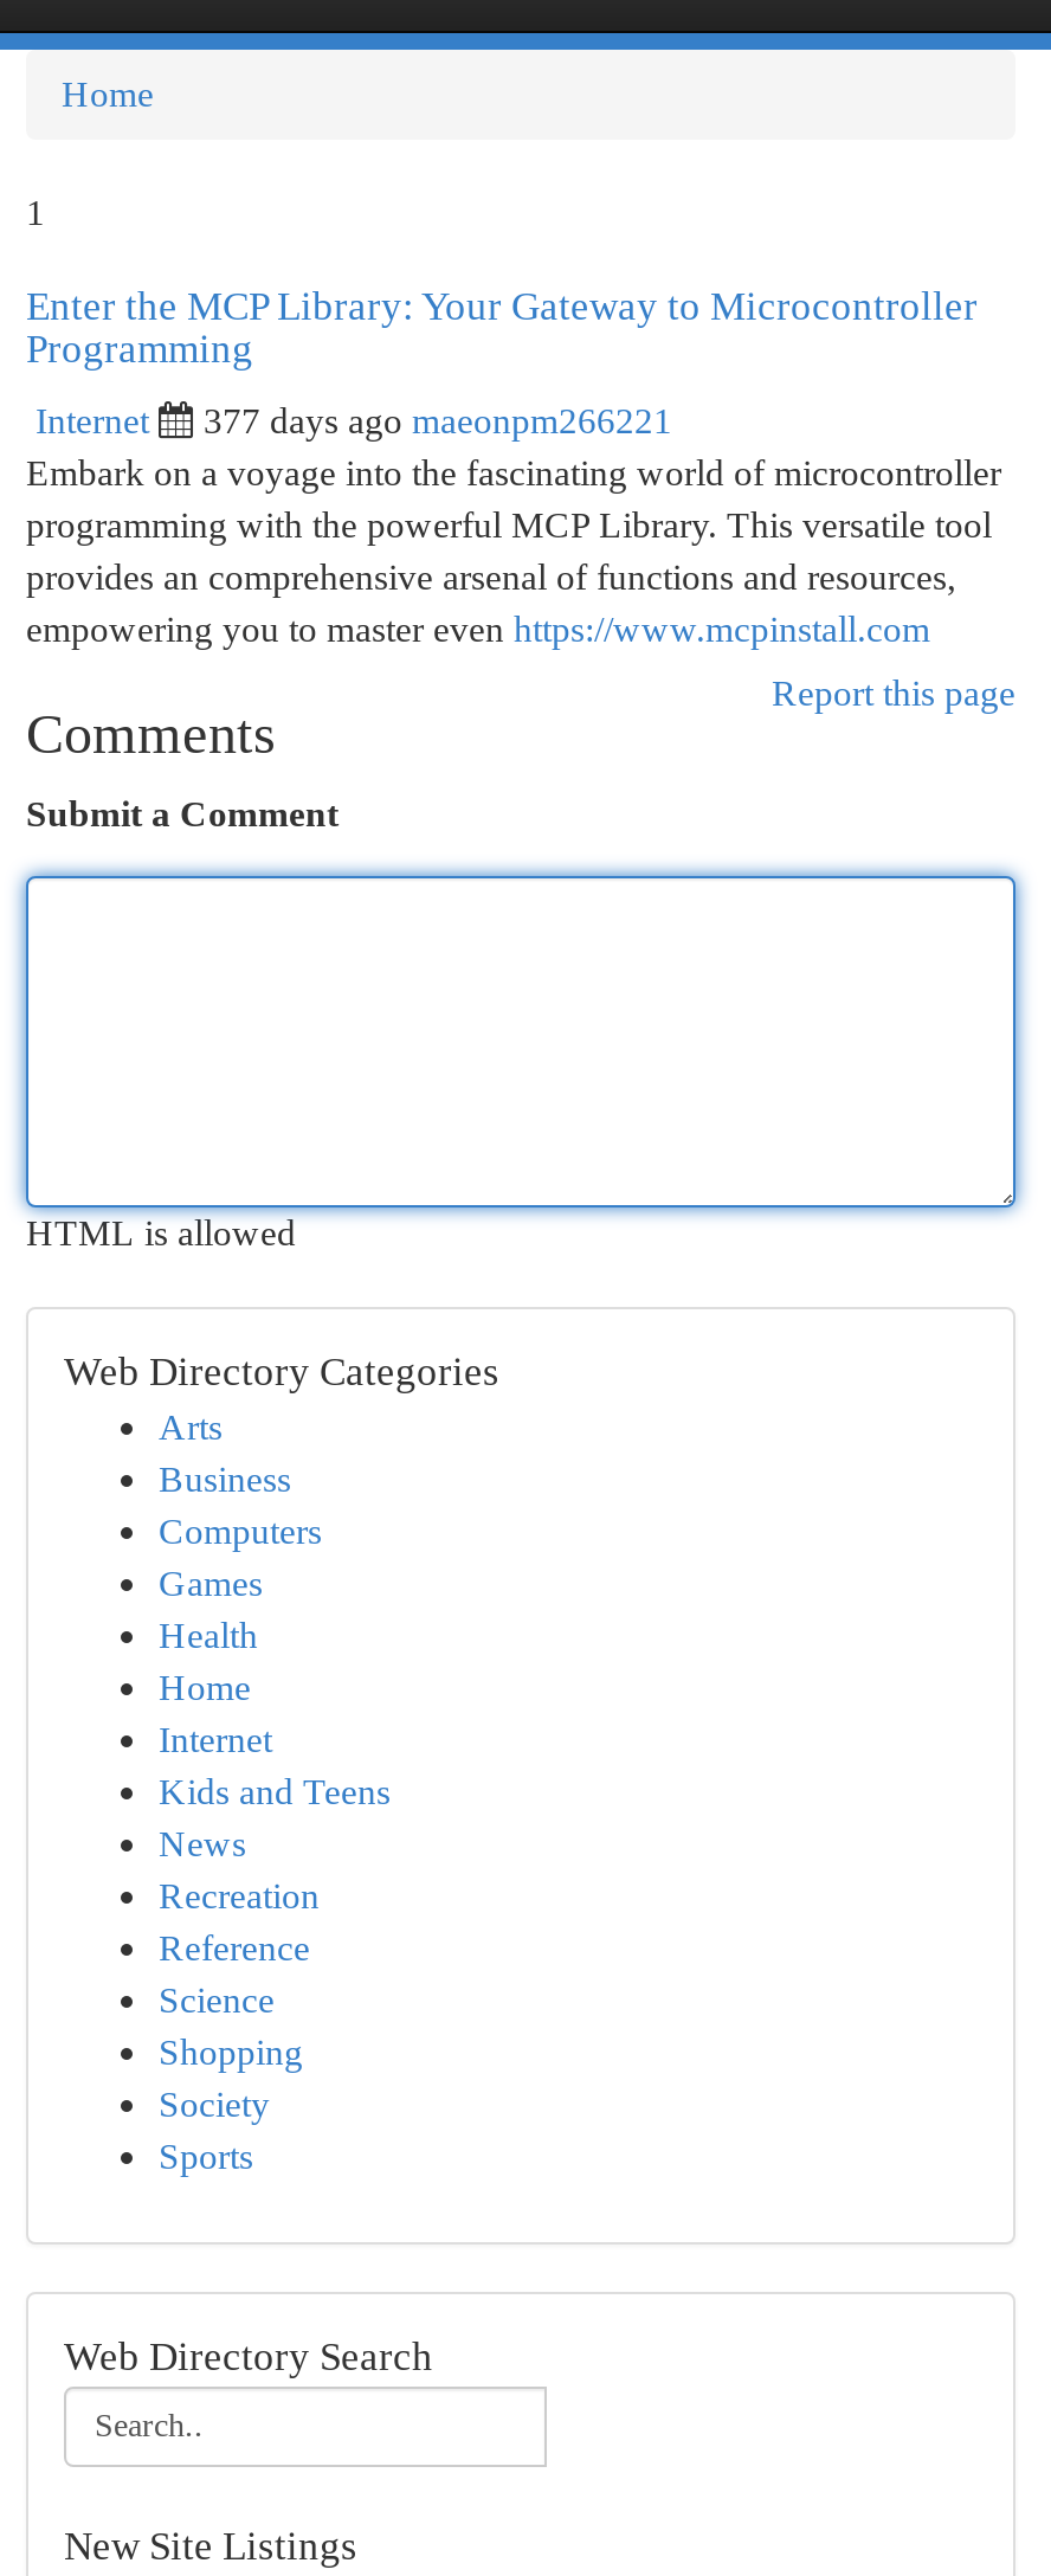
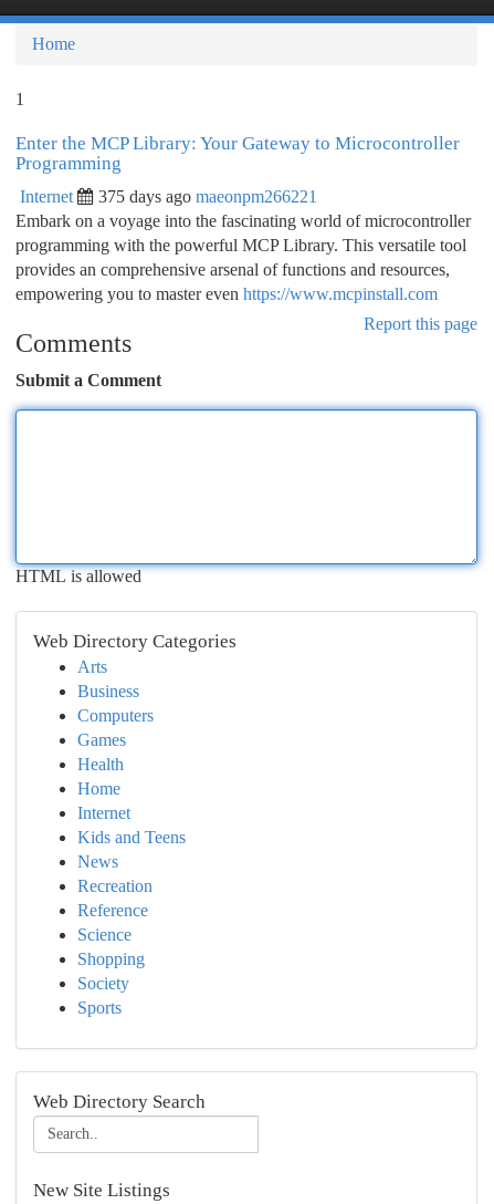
[204,400,672,440] 377 days ago maeonpm266221 -> [98,187,317,206] 375 days ago maeonpm266221

